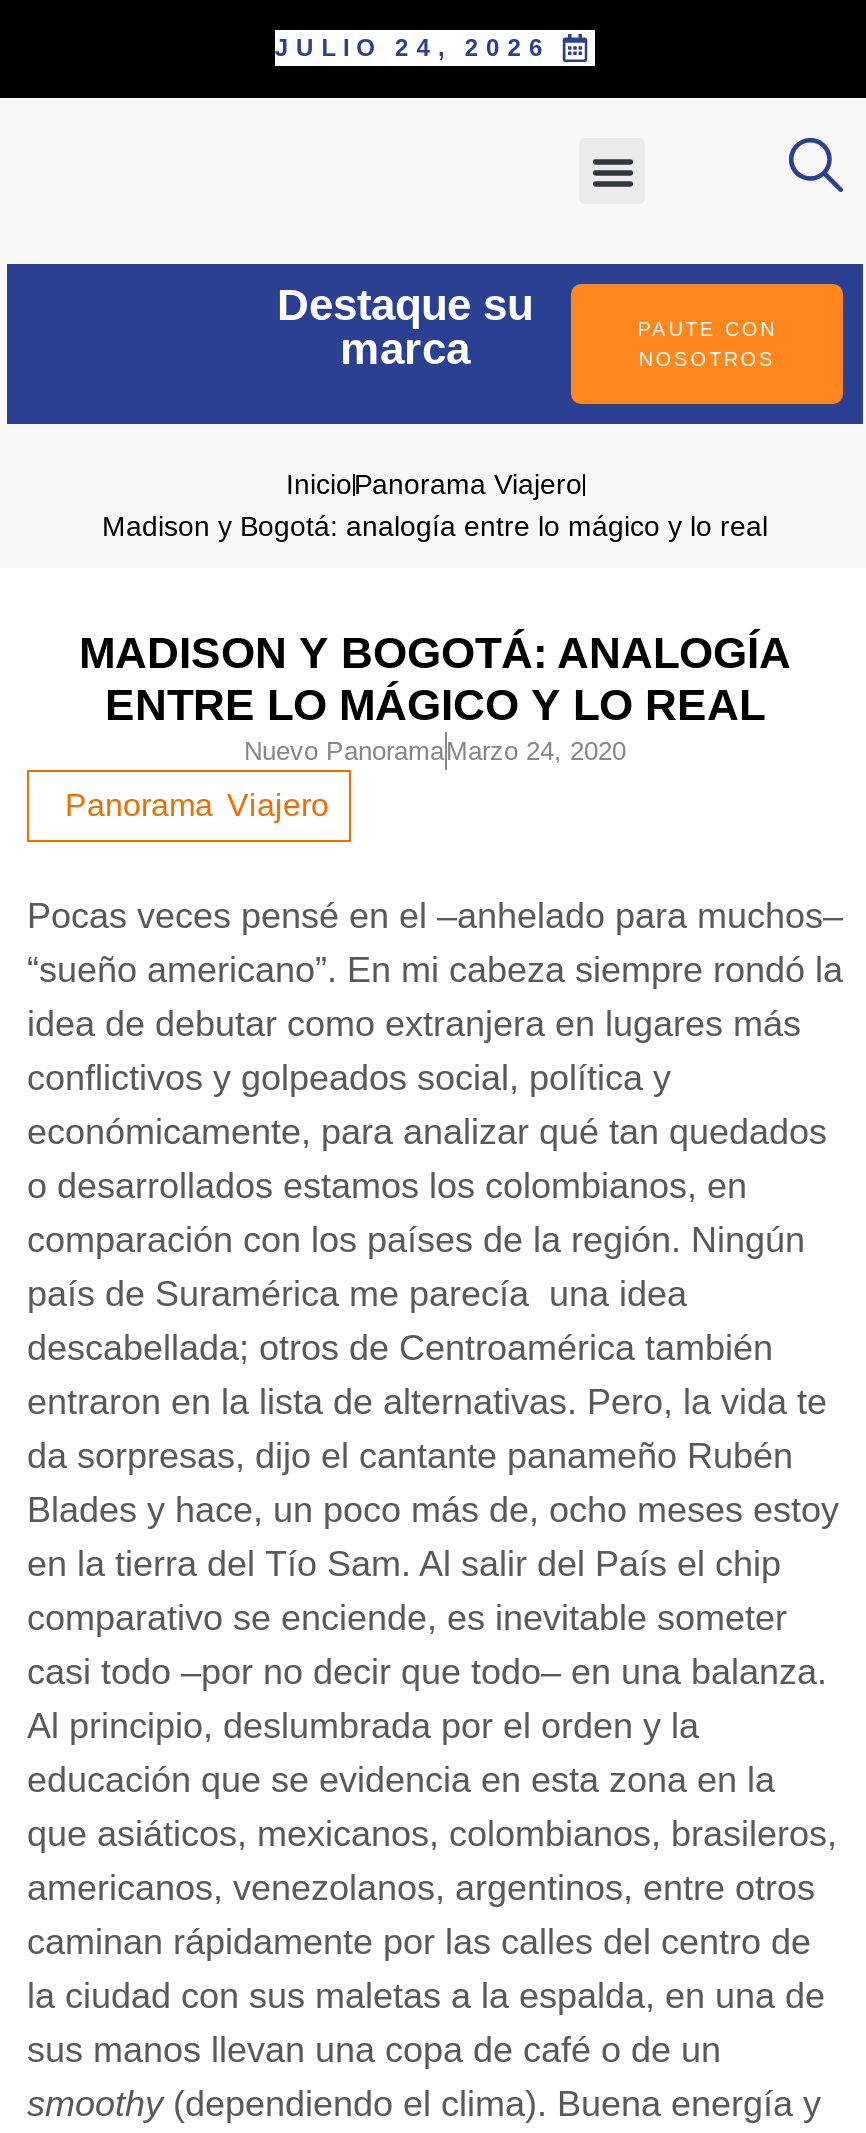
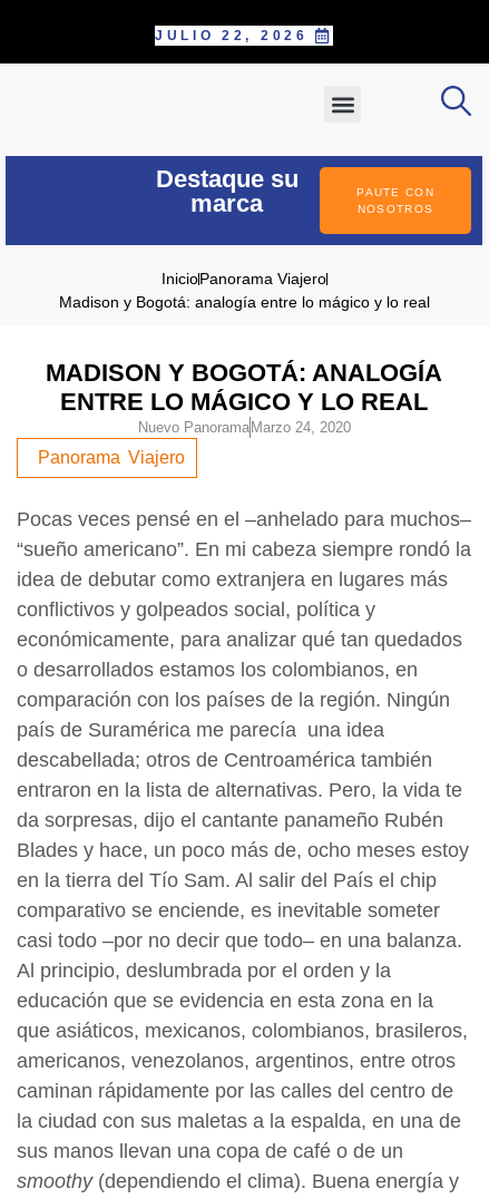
[275,34,550,62] JULIO 24, 2026 -> [155,28,308,43] JULIO 22, 2026

